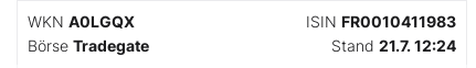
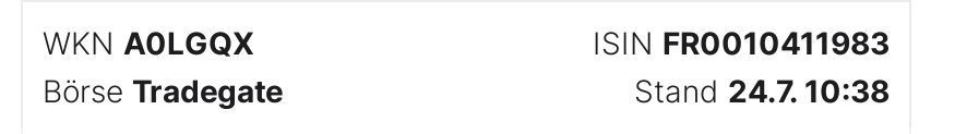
[331,36,456,55] Stand 21.7. 12:24 -> [634,72,890,109] Stand 24.7. 10:38

